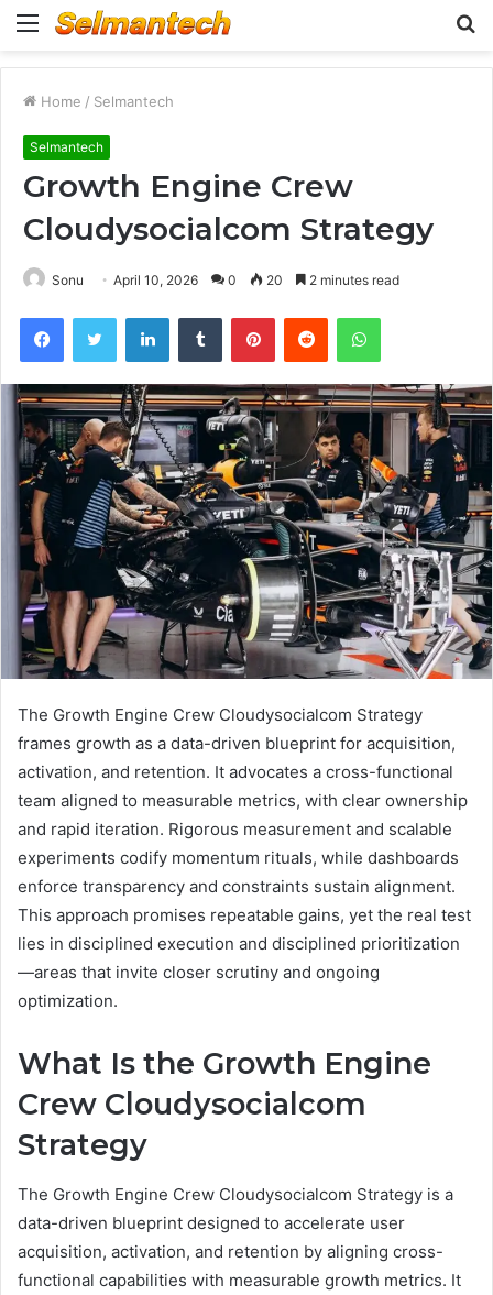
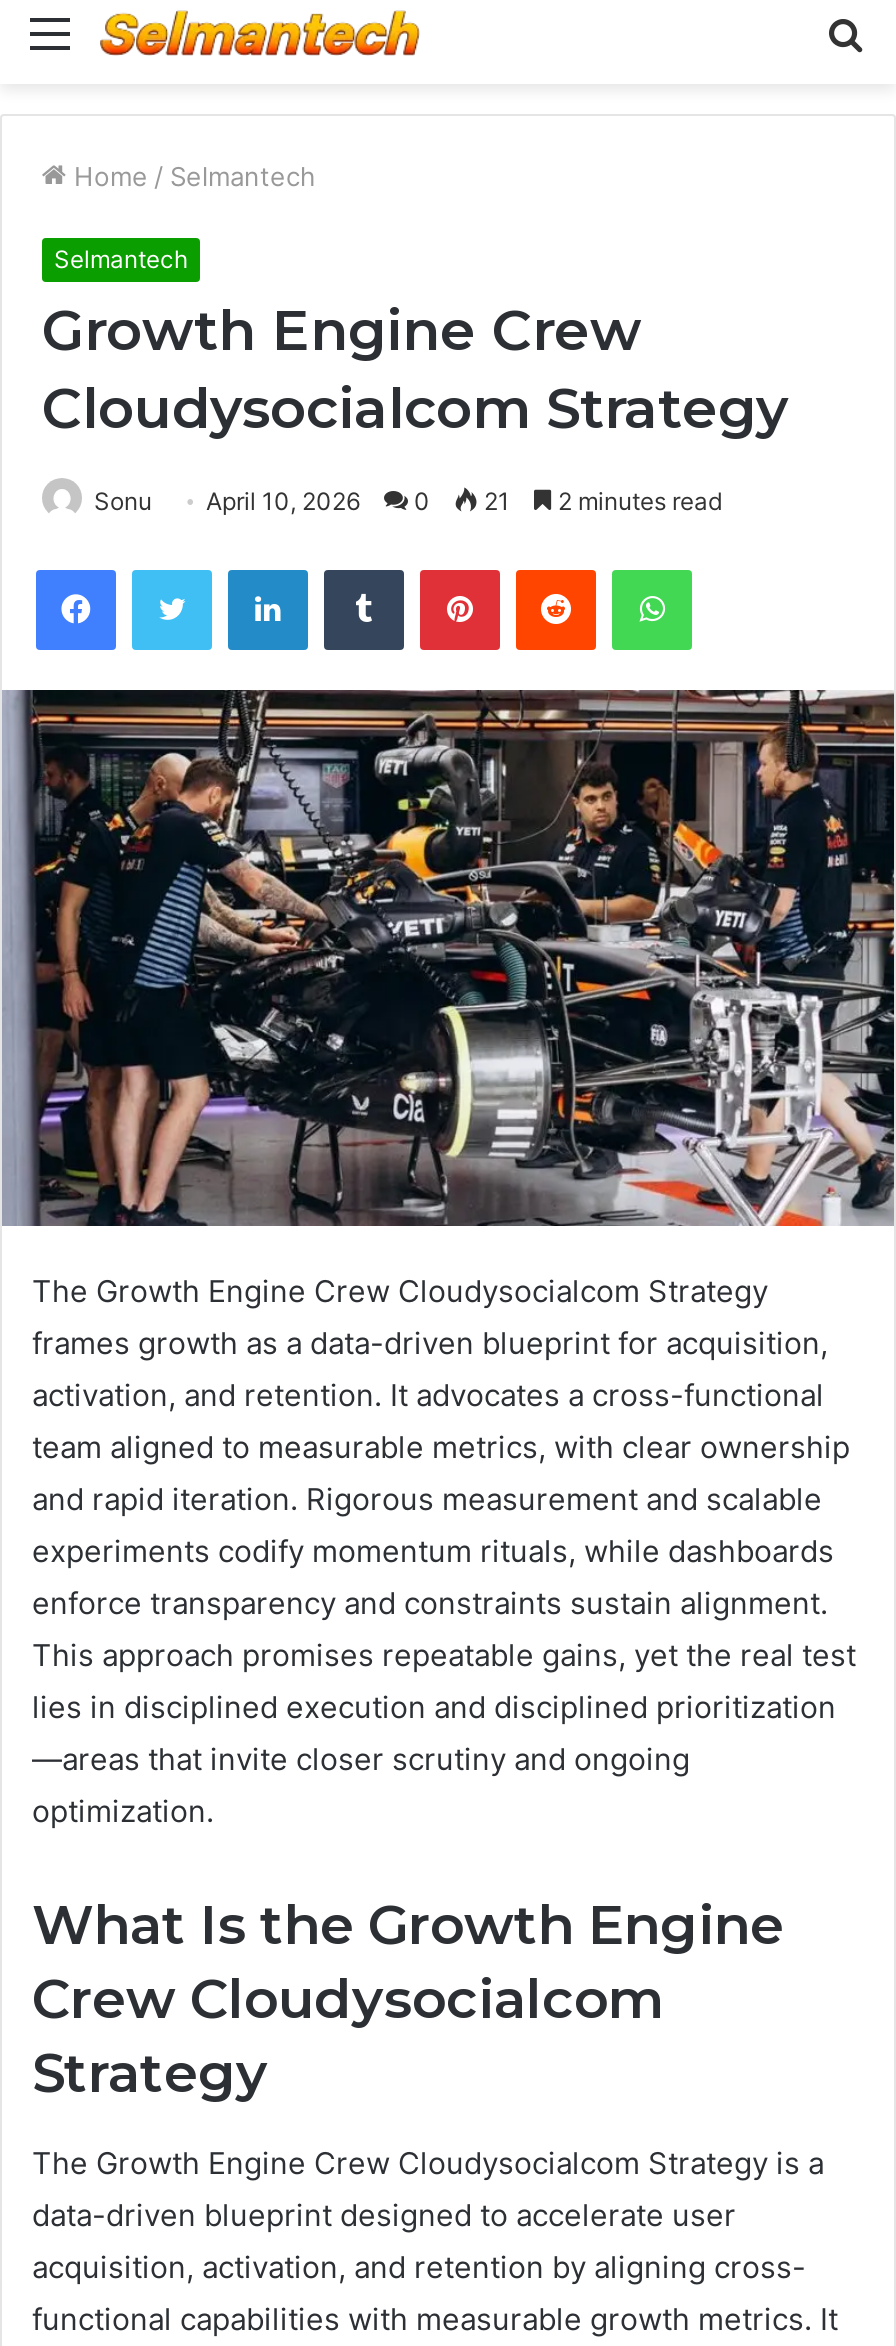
[52,271,399,288] Sonu April 10, 2026 0 20 2 minutes read -> [94,485,722,515] Sonu April 10, 2026 0 21 2 minutes read

